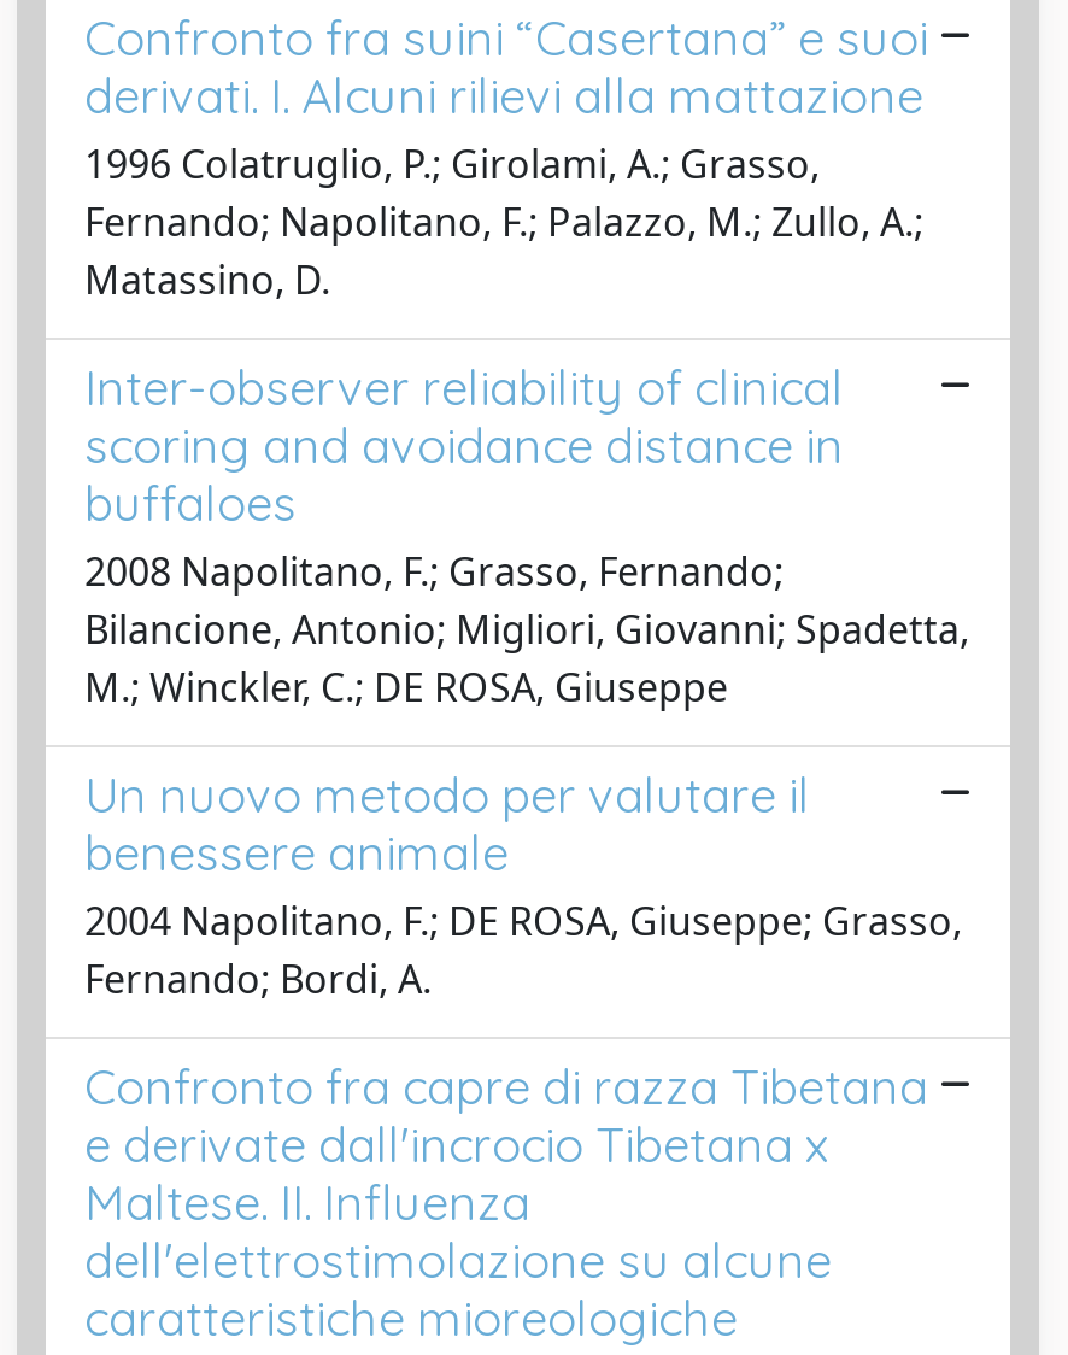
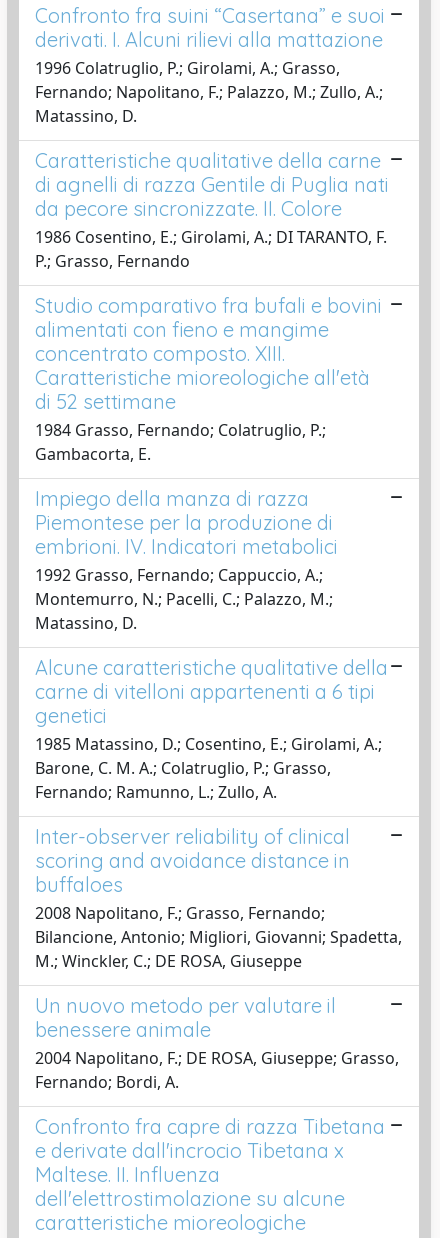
none -> [35,148,389,803] Caratteristiche qualitative della carne | di agnelli di razza Gentile di Puglia nati | da pecore sincronizzate. II. Colore | 1986 Cosentino, E.; Girolami, A.; DI TARANTO, F. | P.; Grasso, Fernando | Studio comparativo fra bufali e bovini | alimentati con fieno e mangime | concentrato composto. XIII. | Caratteristiche mioreologiche all'età | di 52 settimane | 1984 Grasso, Fernando; Colatruglio, P.; | Gambacorta, E. | Impiego della manza di razza | Piemontese per la produzione di | embrioni. IV. Indicatori metabolici | 1992 Grasso, Fernando; Cappuccio, A.; | Montemurro, N.; Pacelli, C.; Palazzo, M.; | Matassino, D. | Alcune caratteristiche qualitative della | carne di vitelloni appartenenti a 6 tipi | genetici | 1985 Matassino, D.; Cosentino, E.; Girolami, A.; | Barone, C. M. A.; Colatruglio, P.; Grasso, | Fernando; Ramunno, L.; Zullo, A.

